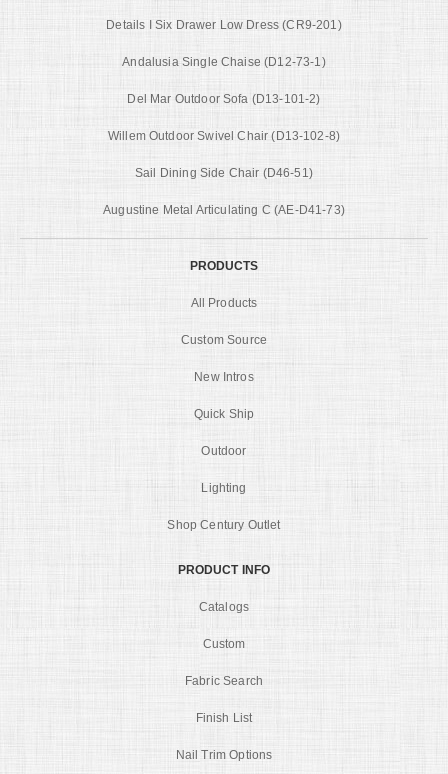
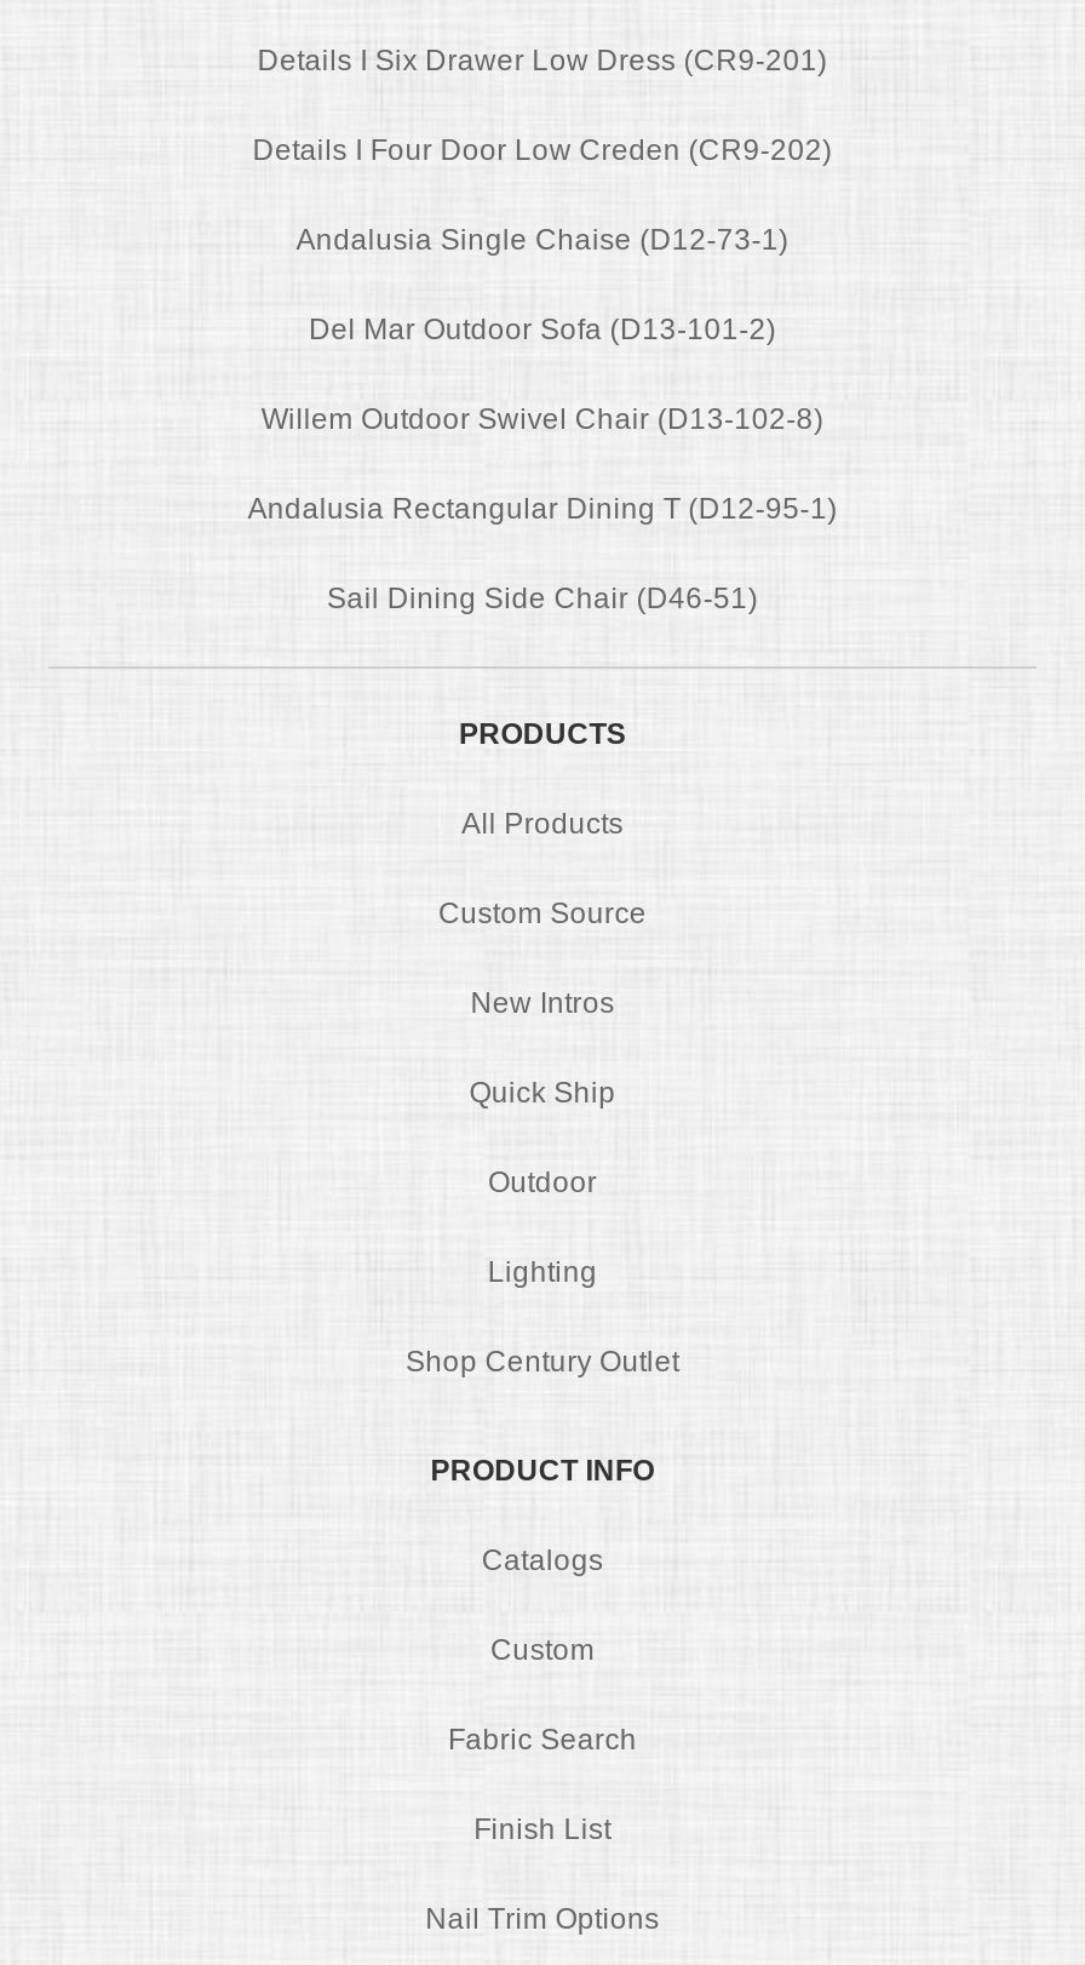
none -> [253,132,832,166] Details I Four Door Low Creden (CR9-202)
none -> [248,491,837,525] Andalusia Rectangular Dining T (D12-95-1)
moved [135,166,313,180] -> [327,581,758,614]: Sail Dining Side Chair (D46-51)
[103,203,345,217] Augustine Metal Articulating C (AE-D41-73) -> none

